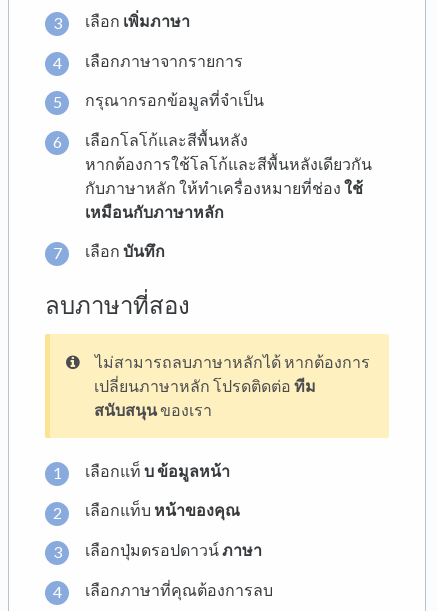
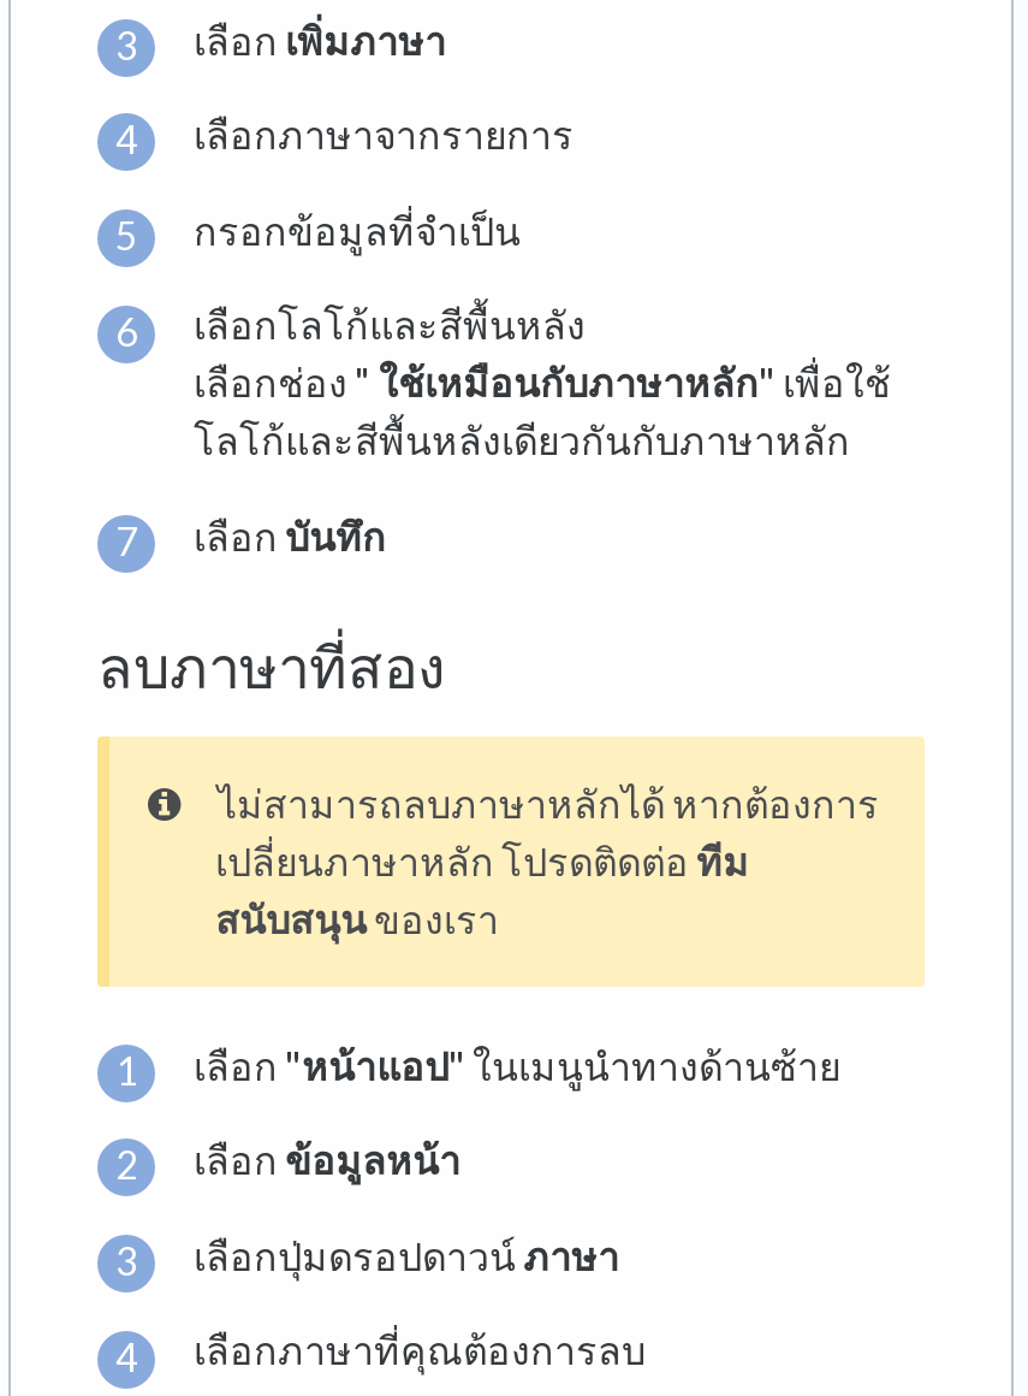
[85,90,264,109] กรุณากรอกข้อมูลที่จำเป็น -> [194,206,521,252] กรอกข้อมูลที่จำเป็น
[85,154,372,221] หากต้องการใช้โลโก้และสีพื้นหลังเดียวกัน | กับภาษาหลัก ให้ทำเครื่องหมายที่ช่องใช้ | เหมือนกับภาษาหลัก -> [194,359,891,463] เลือกช่อง "ใช้เหมือนกับภาษาหลัก"เพื่อใช้ | โลโก้และสีพื้นหลังเดียวกันกับภาษาหลัก
[85,461,230,480] เลือกแท็บ ข้อมูลหน้า -> [194,1041,840,1086] เลือก"หน้าแอป"ในเมนูนำทางด้านซ้าย
[85,500,240,519] เลือกแท็บหน้าของคุณ -> [194,1136,460,1182] เลือกข้อมูลหน้า

